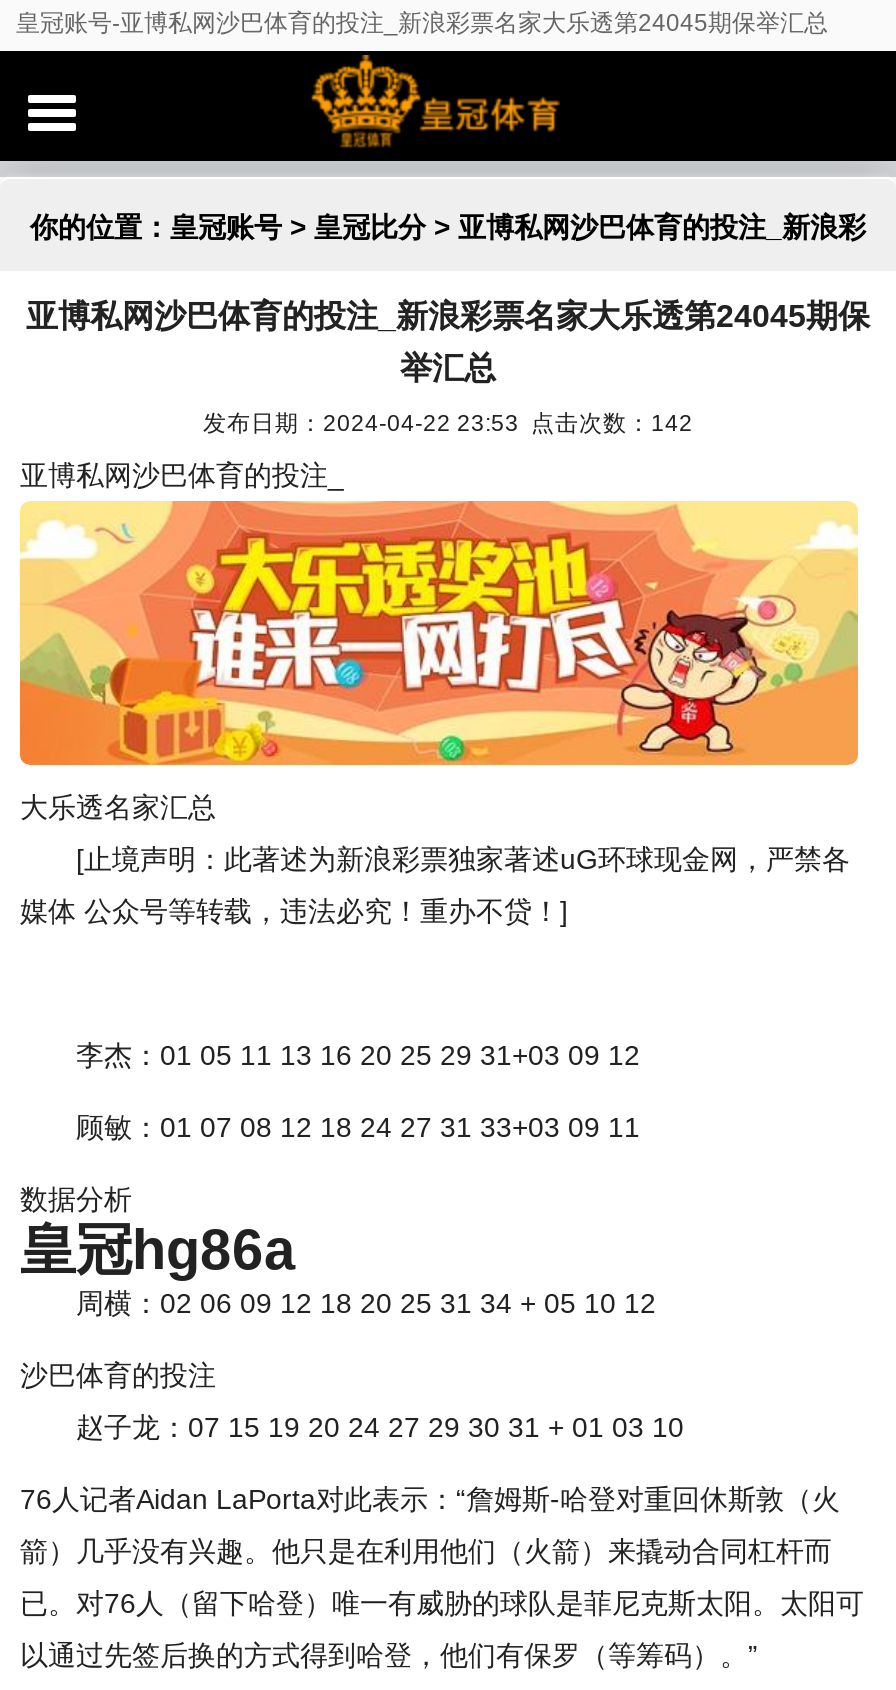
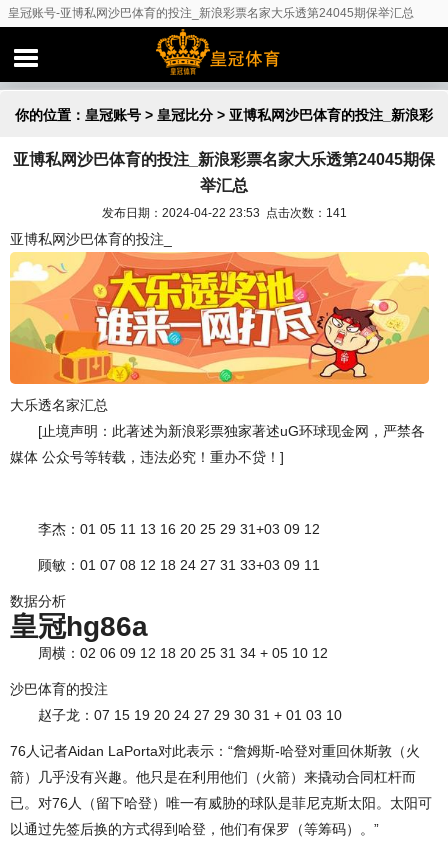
[203,409,693,435] 发布日期：2024-04-22 23:53 点击次数：142 -> [101,206,346,219] 发布日期：2024-04-22 23:53 点击次数：141

